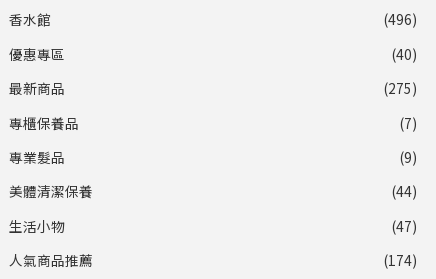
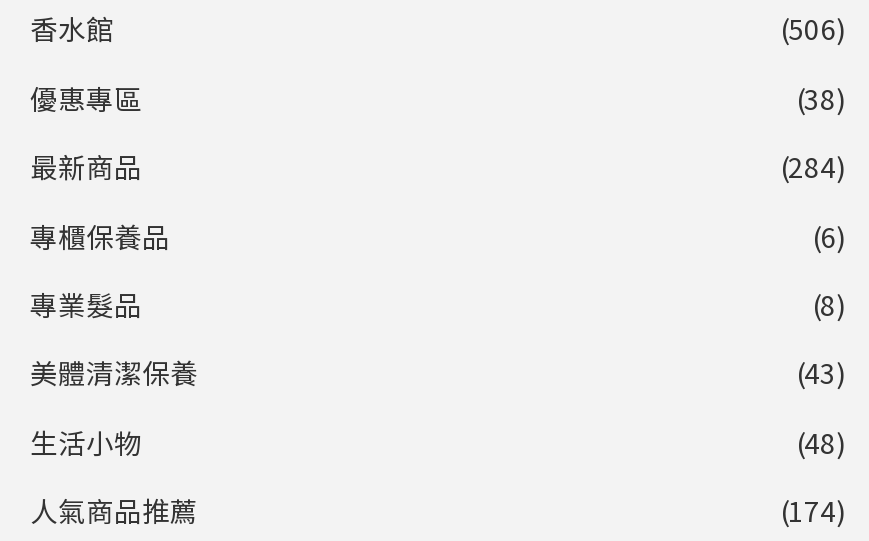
[384,9,417,29] (496) -> [780,9,846,49] (506)
[392,44,417,64] (40) -> [796,78,846,118] (38)
[384,78,417,98] (275) -> [780,146,846,186] (284)
[400,113,417,133] (7) -> [812,215,846,255] (6)
[400,147,417,167] (9) -> [812,284,846,324] (8)
[392,181,417,201] (44) -> [796,353,846,393] (43)
[392,216,417,236] (47) -> [796,422,846,462] (48)

